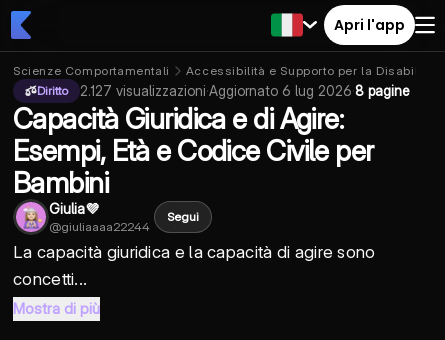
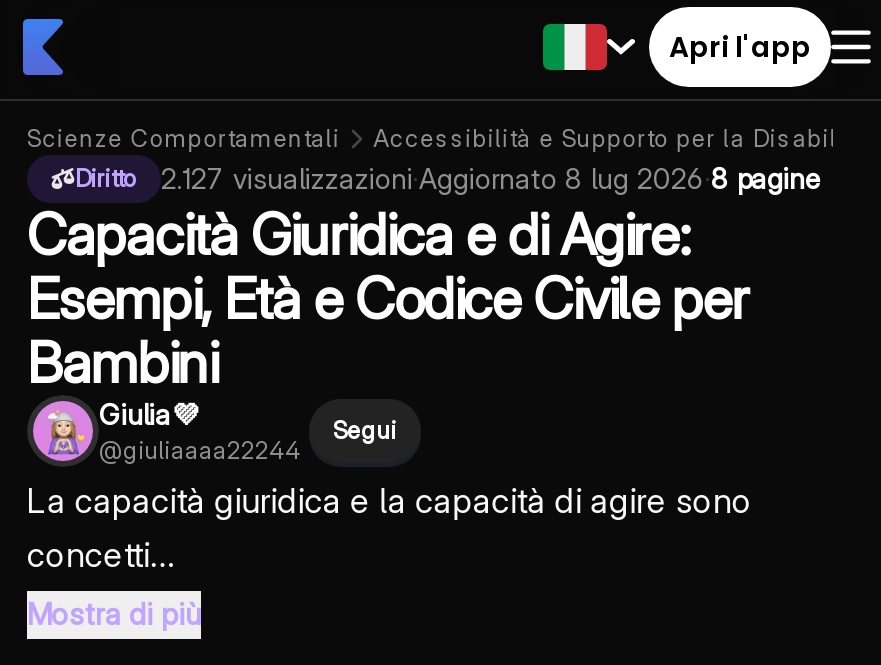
[80,82,409,99] 2.127 visualizzazioni · Aggiornato 6 lug 2026 · 8 pagine -> [161,161,819,195] 2.127 visualizzazioni · Aggiornato 8 lug 2026 · 8 pagine

